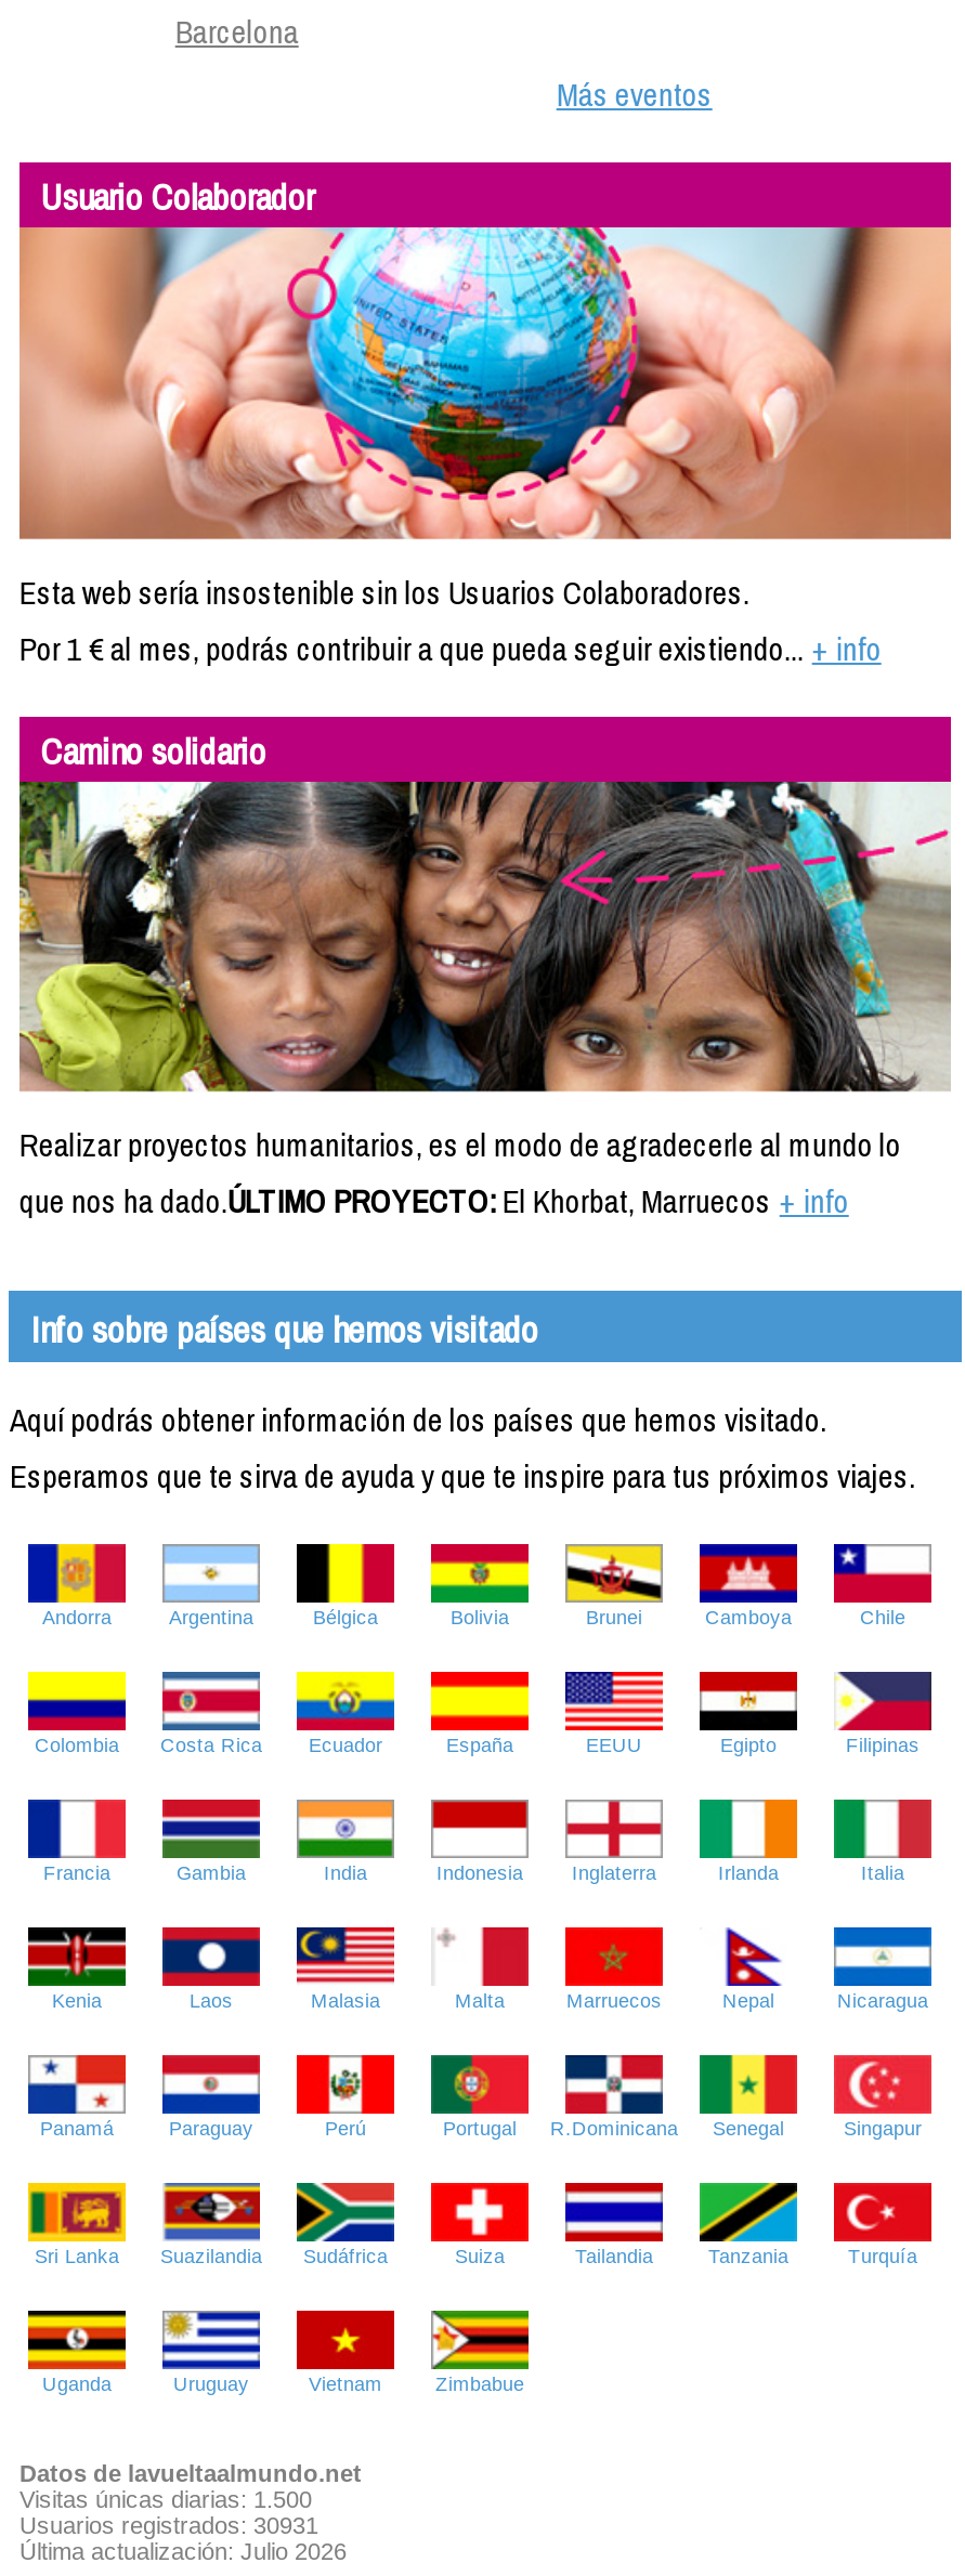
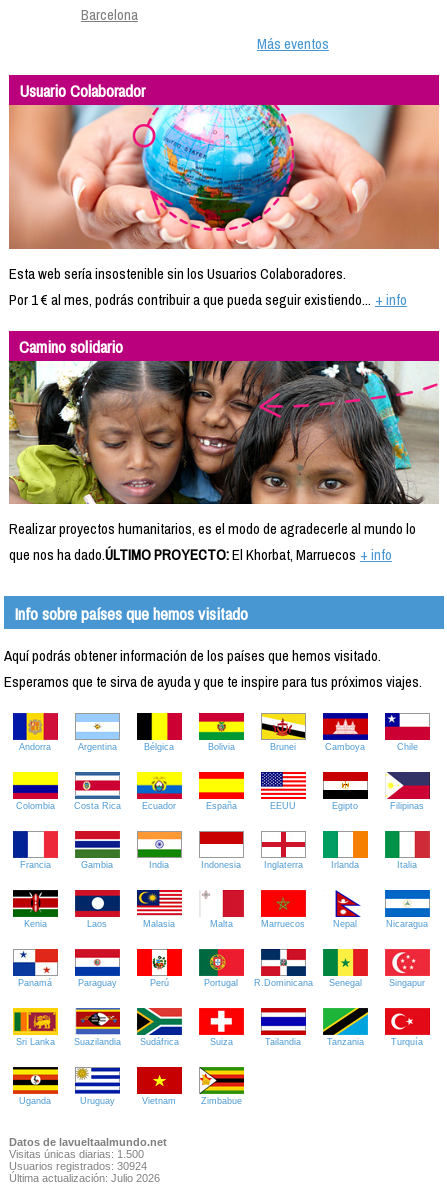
[19,2512,318,2538] Usuarios registrados: 30931 -> [9,1160,147,1172] Usuarios registrados: 30924

